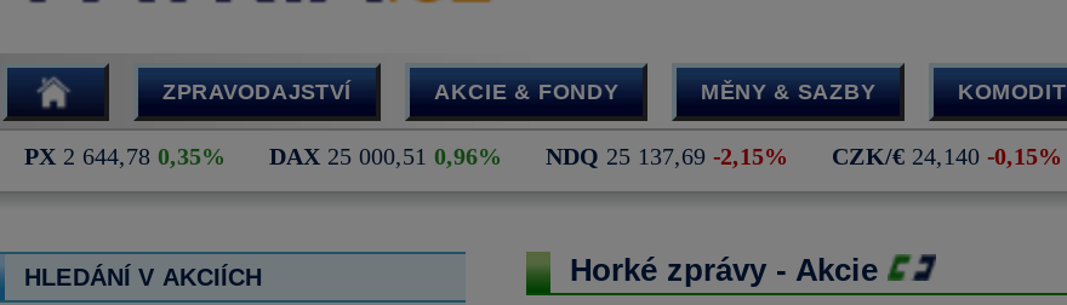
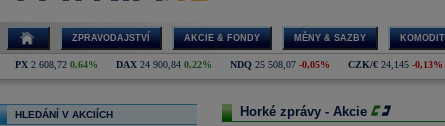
[24,143,226,169] PX 2 644,78 0,35% -> [15,59,98,70] PX 2 608,72 0,64%
[269,143,502,169] DAX 25 000,51 0,96% -> [116,59,212,70] DAX 24 900,84 0,22%
[546,143,788,169] NDQ 25 137,69 -2,15% -> [230,59,330,70] NDQ 25 508,07 -0,05%
[832,143,1062,169] CZK/€ 24,140 -0,15% -> [348,59,443,70] CZK/€ 24,145 -0,13%

